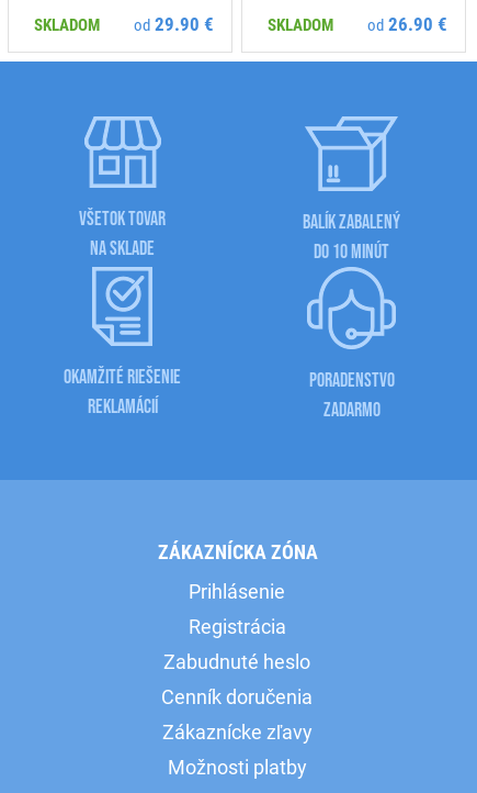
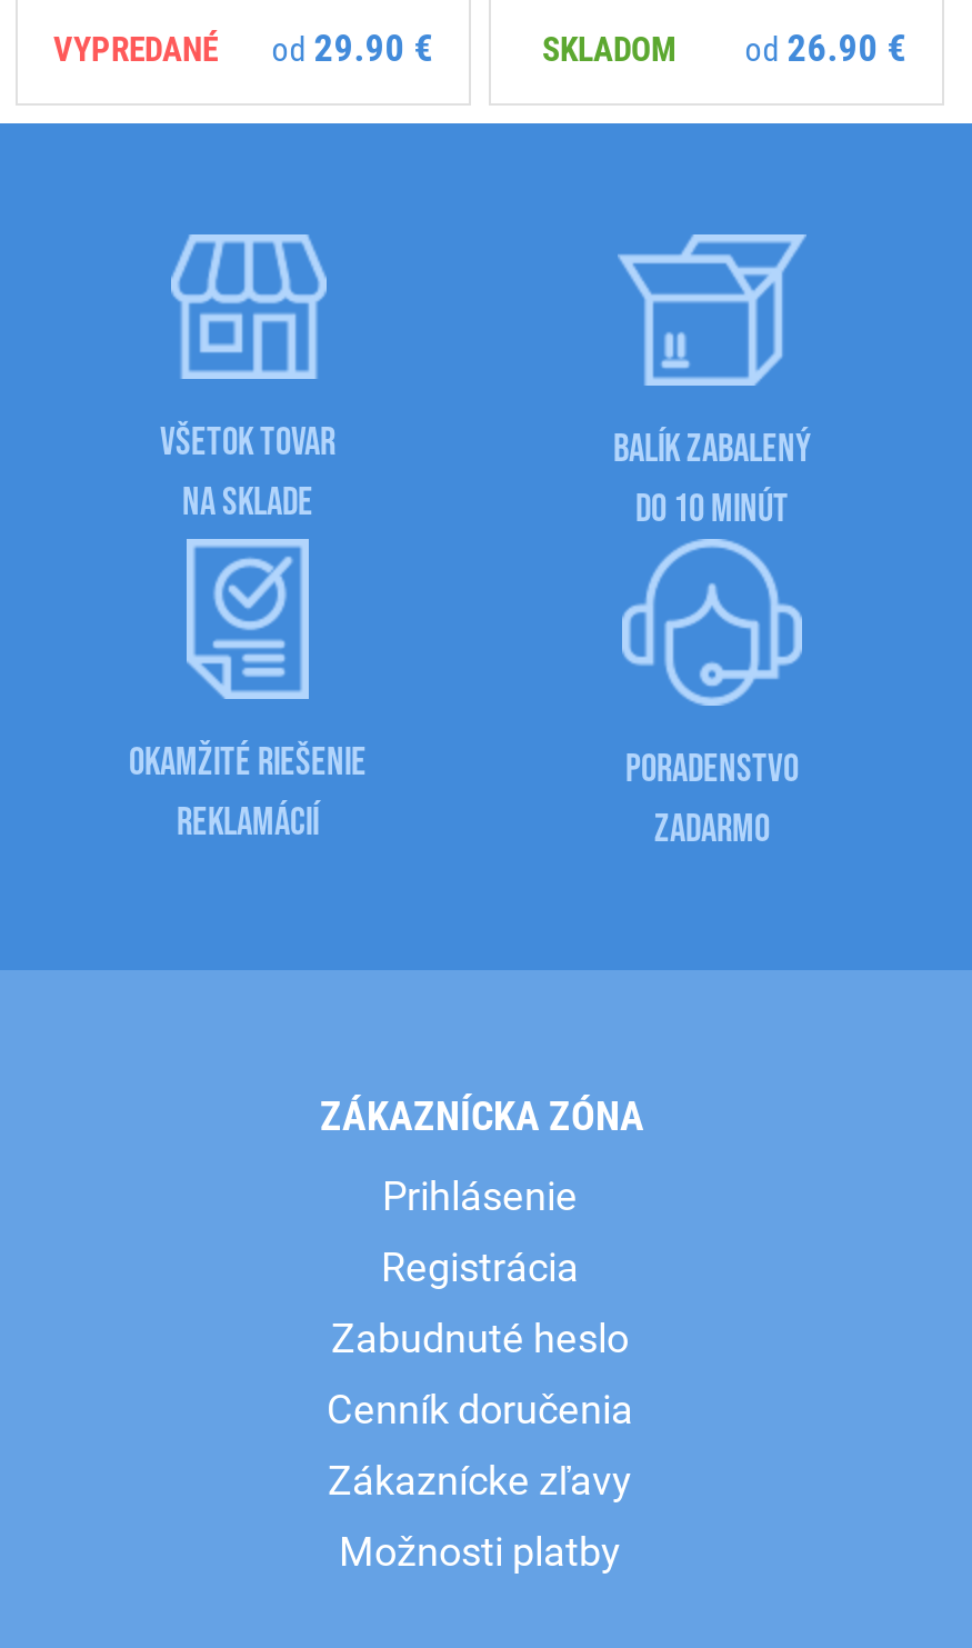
[34,14,100,36] SKLADOM -> [53,26,217,71] VYPREDANÉ

